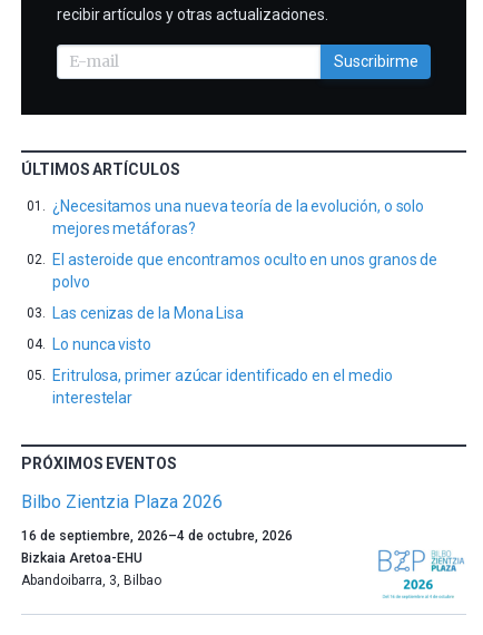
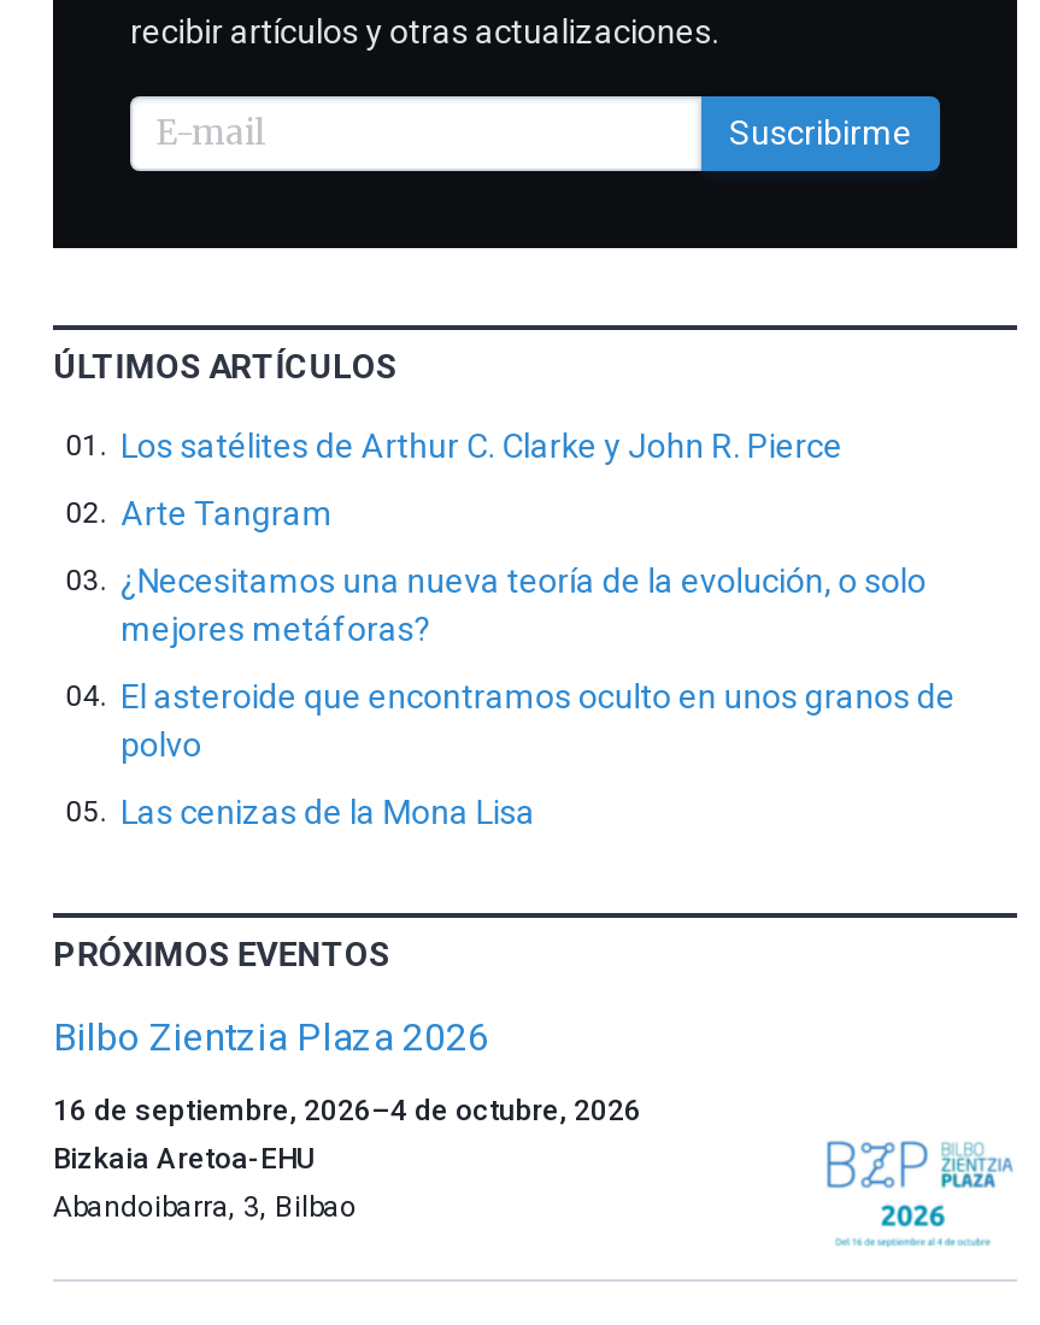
none -> [121,426,842,532] Los satélites de Arthur C. Clarke y John R. Pierce | Arte Tangram
moved [52,197,438,322] -> [121,561,955,831]: ¿Necesitamos una nueva teoría de la evolución, o solo | mejores metáforas? | El asteroide que encontramos oculto en unos granos de | polvo | Las cenizas de la Mona Lisa
[52,335,392,407] Lo nunca visto | Eritrulosa, primer azúcar identificado en el medio | interestelar -> none

